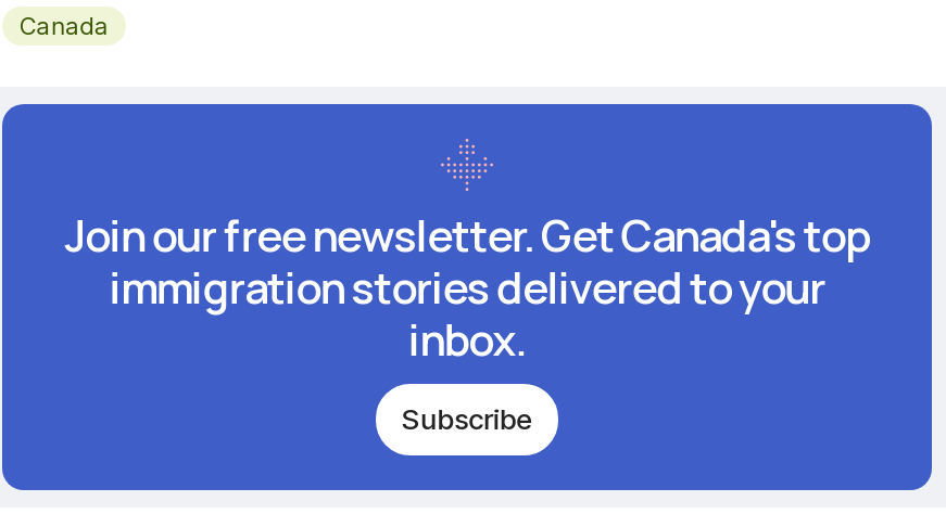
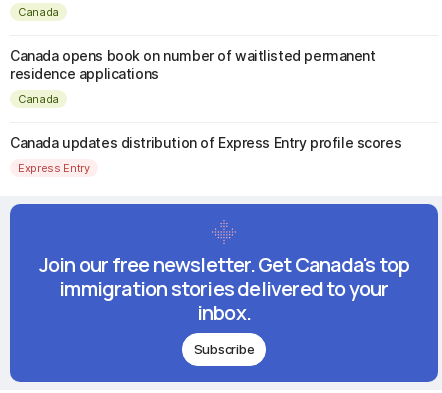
none -> [10,47,401,174] Canada opens book on number of waitlisted permanent | residence applications | Canada | Canada updates distribution of Express Entry profile scores | Express Entry

